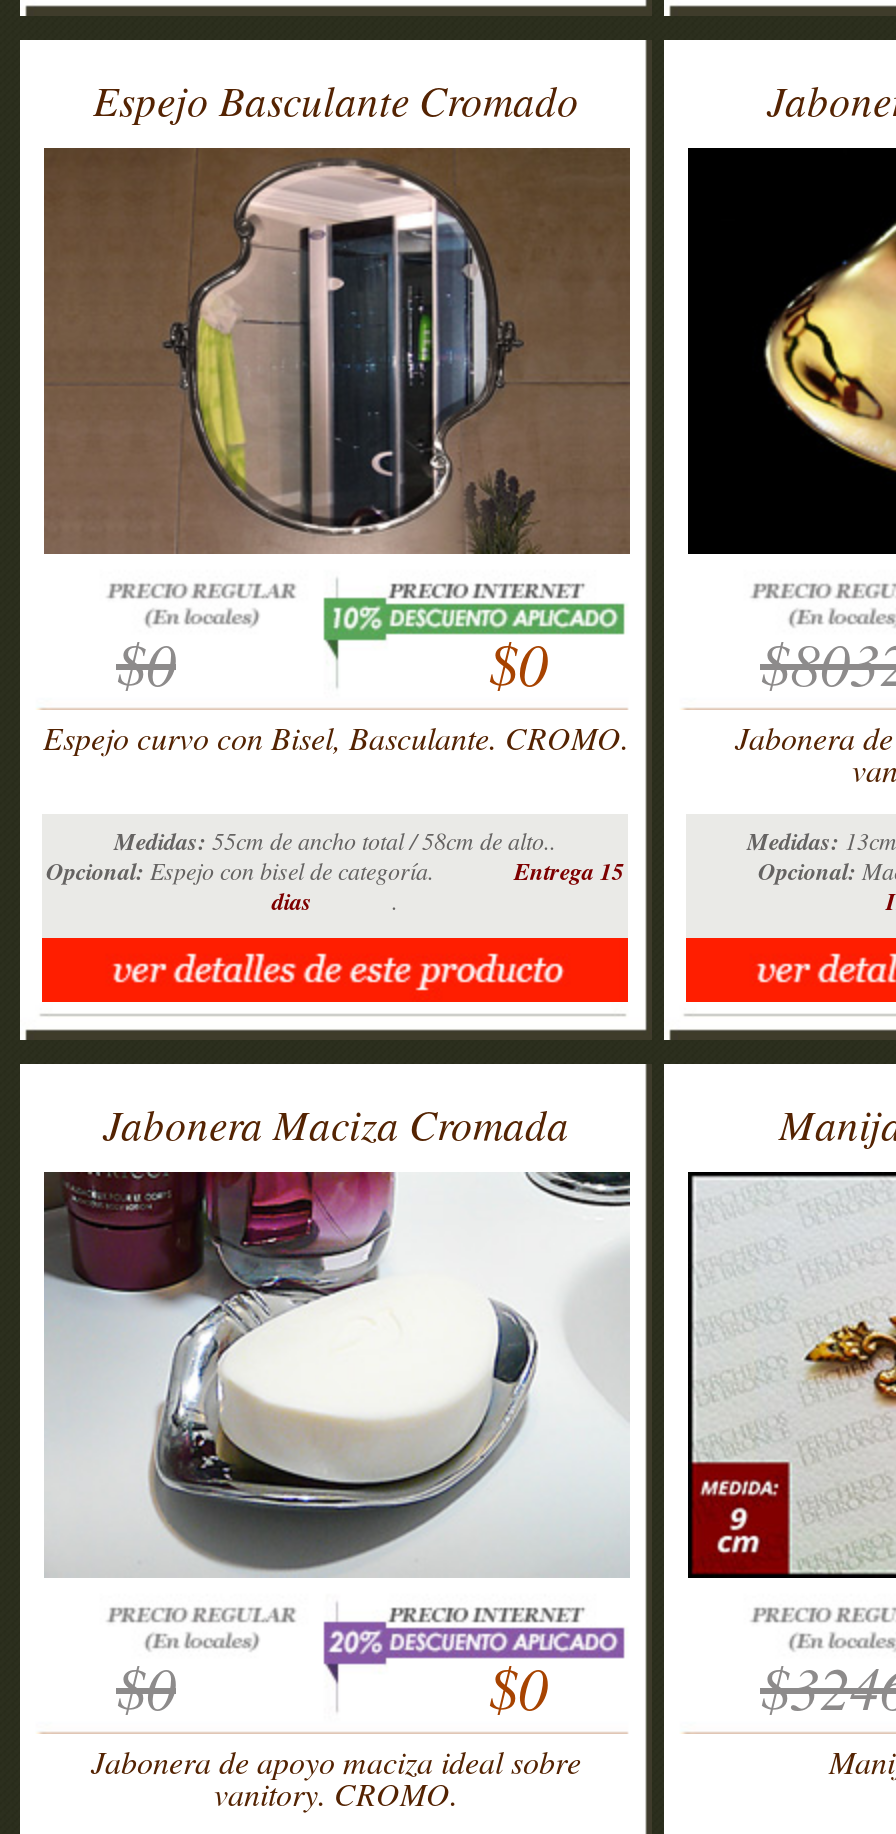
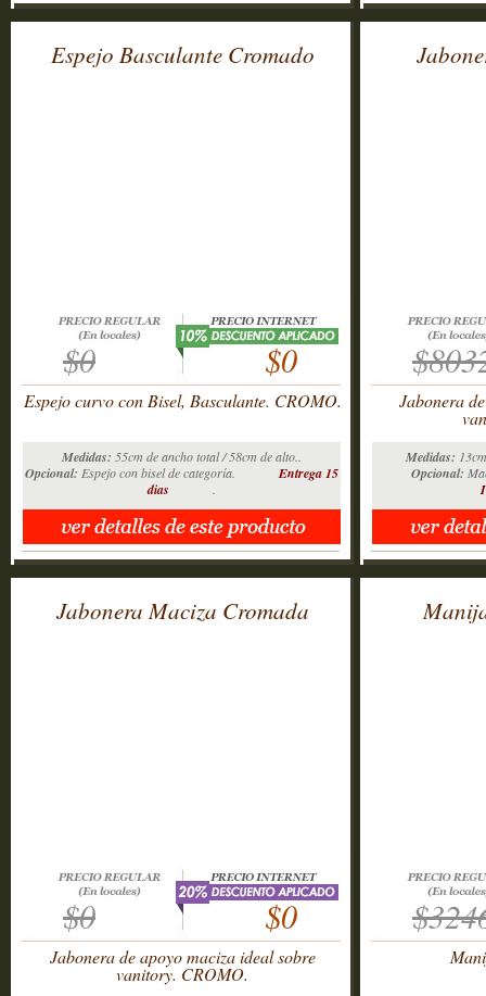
[42,146,632,556] [image] -> none
[686,146,890,556] [image] -> none
[42,1170,632,1578] [image] -> none
[686,1170,890,1580] [image] -> none

